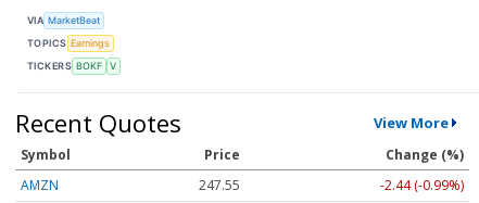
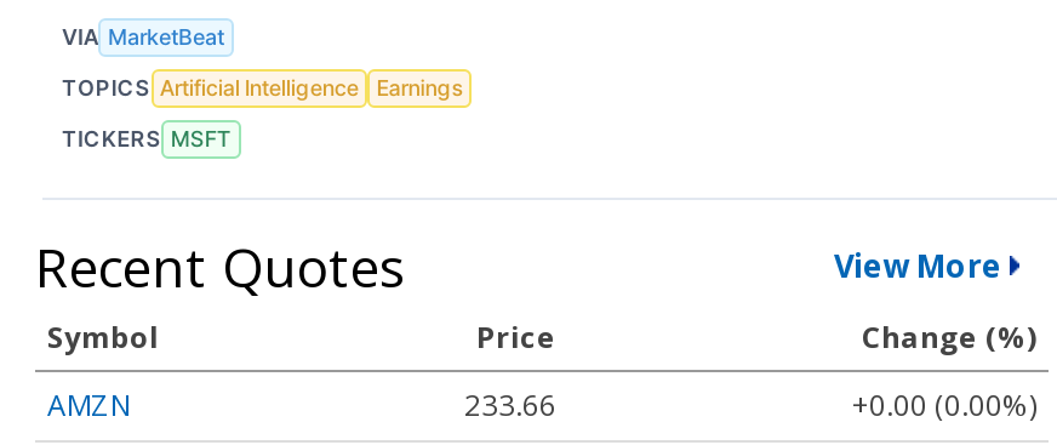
[27,37,110,49] TOPICS Earnings -> [62,75,464,101] TOPICS Artificial Intelligence | Earnings
[27,60,116,72] TICKERS BOKF | V -> [62,126,231,152] TICKERS MSFT
[199,175,240,194] 247.55 -> [464,383,556,424] 233.66
[380,175,464,194] -2.44 (-0.99%) -> [852,383,1036,424] +0.00 (0.00%)

